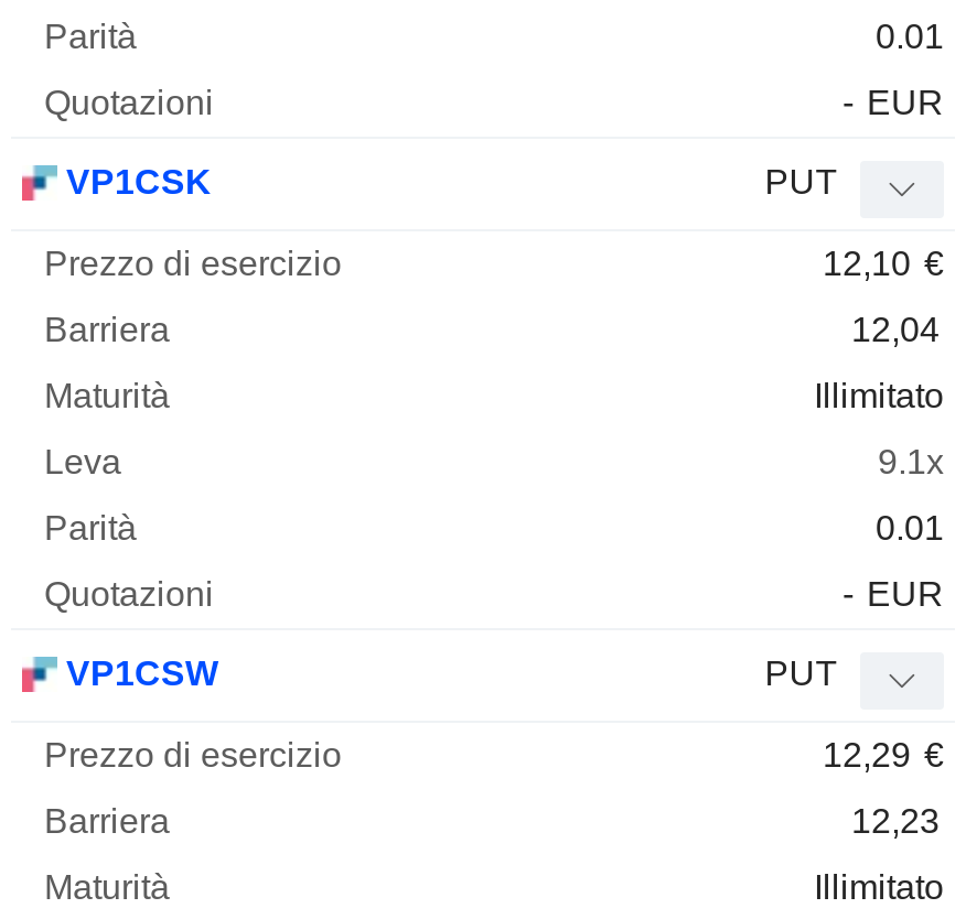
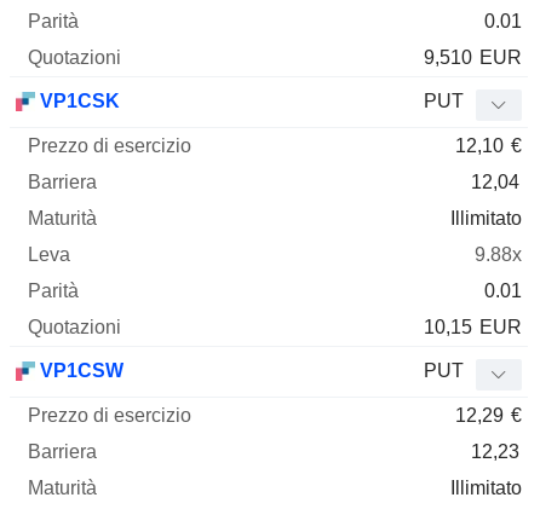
[842,84,944,122] - EUR -> [424,47,522,68] 9,510 EUR
[878,443,944,481] 9.1x -> [475,244,522,265] 9.88x
[842,576,944,613] - EUR -> [424,317,522,338] 10,15 EUR

